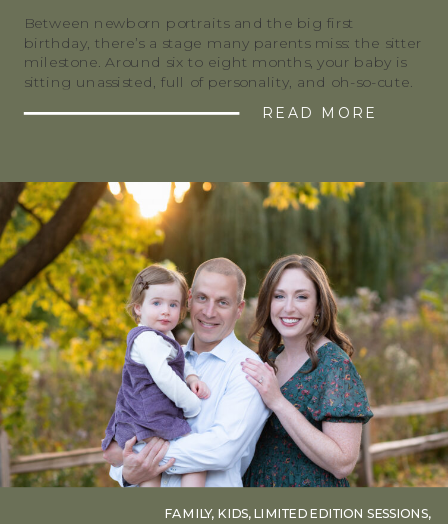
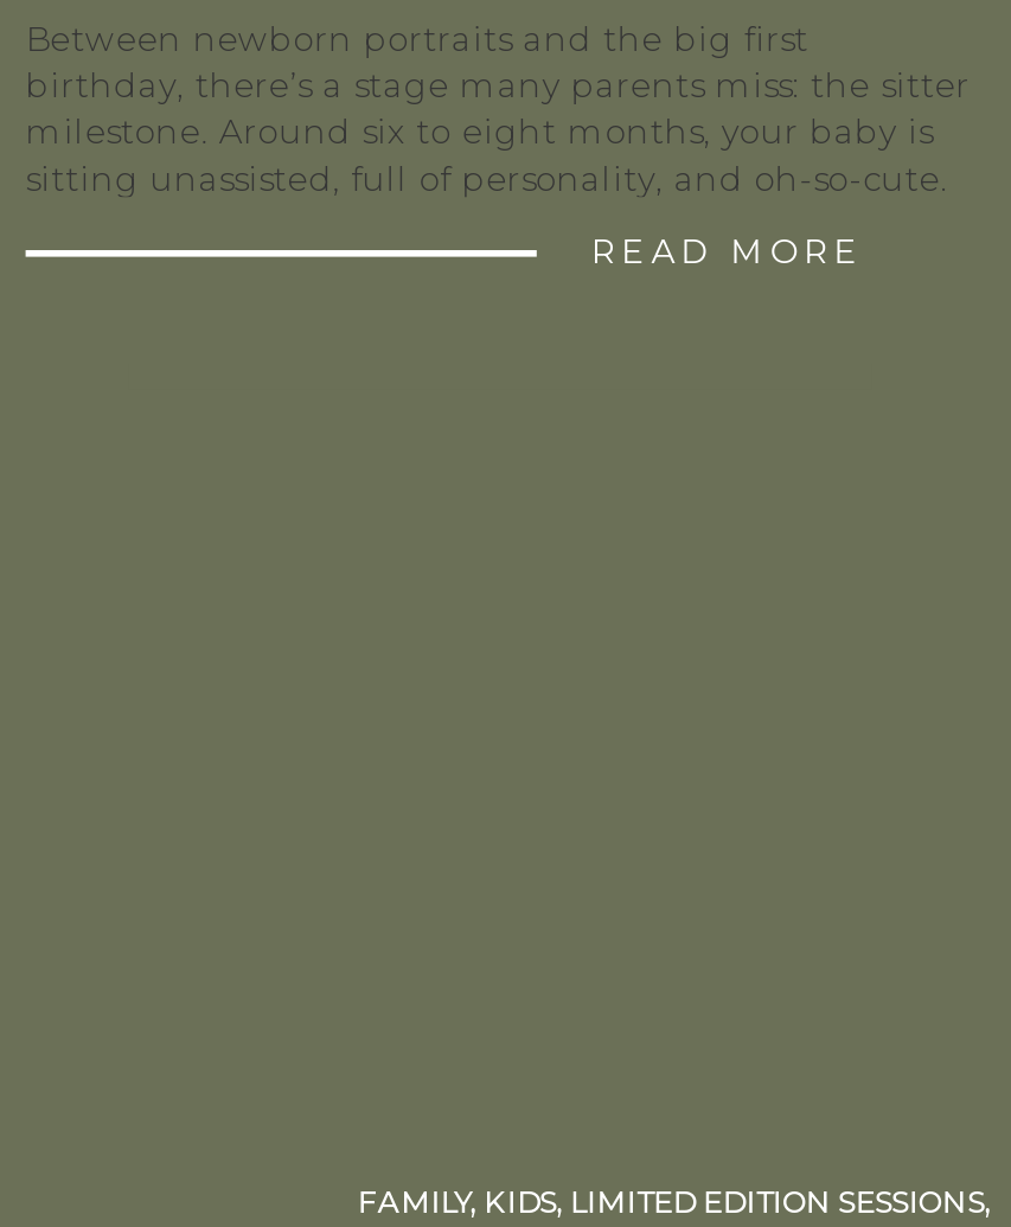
[3,181,445,488] [image] -> none

